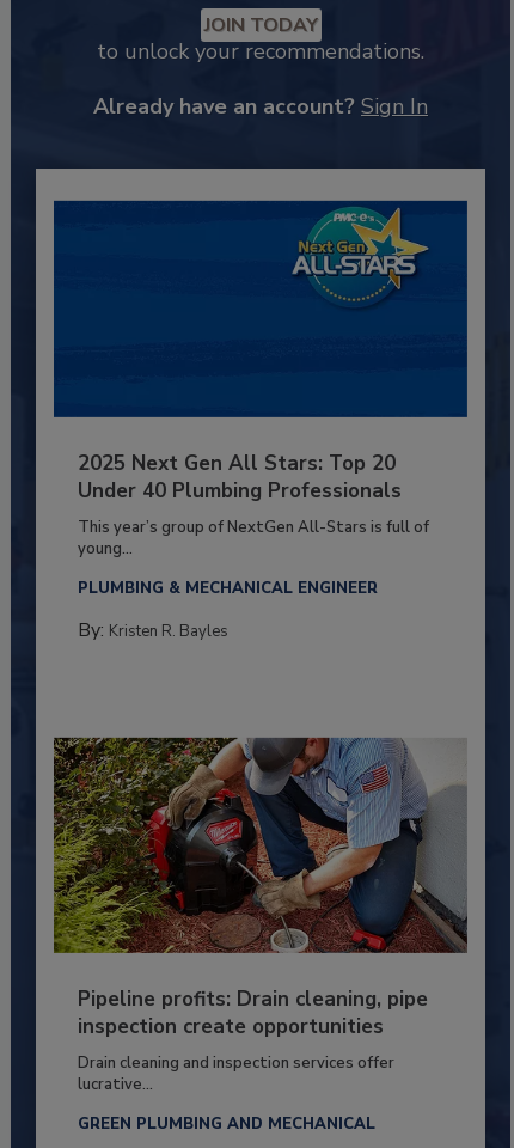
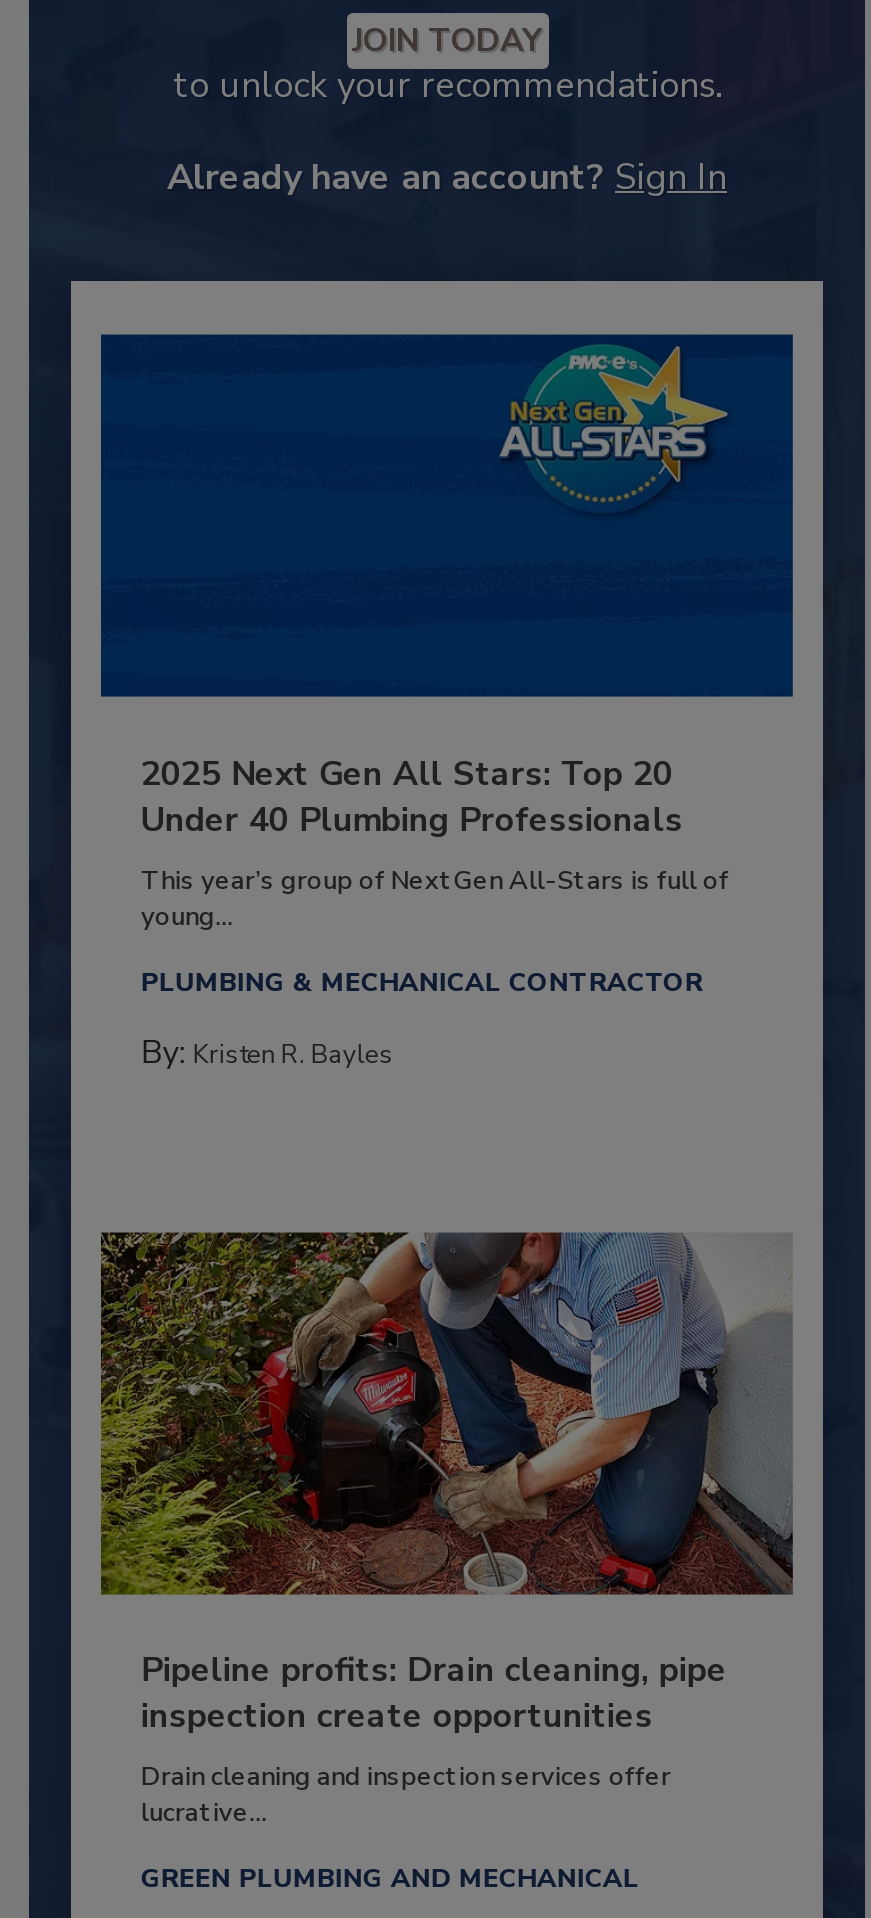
[78,577,378,599] PLUMBING & MECHANICAL ENGINEER -> [141,964,703,1000] PLUMBING & MECHANICAL CONTRACTOR

